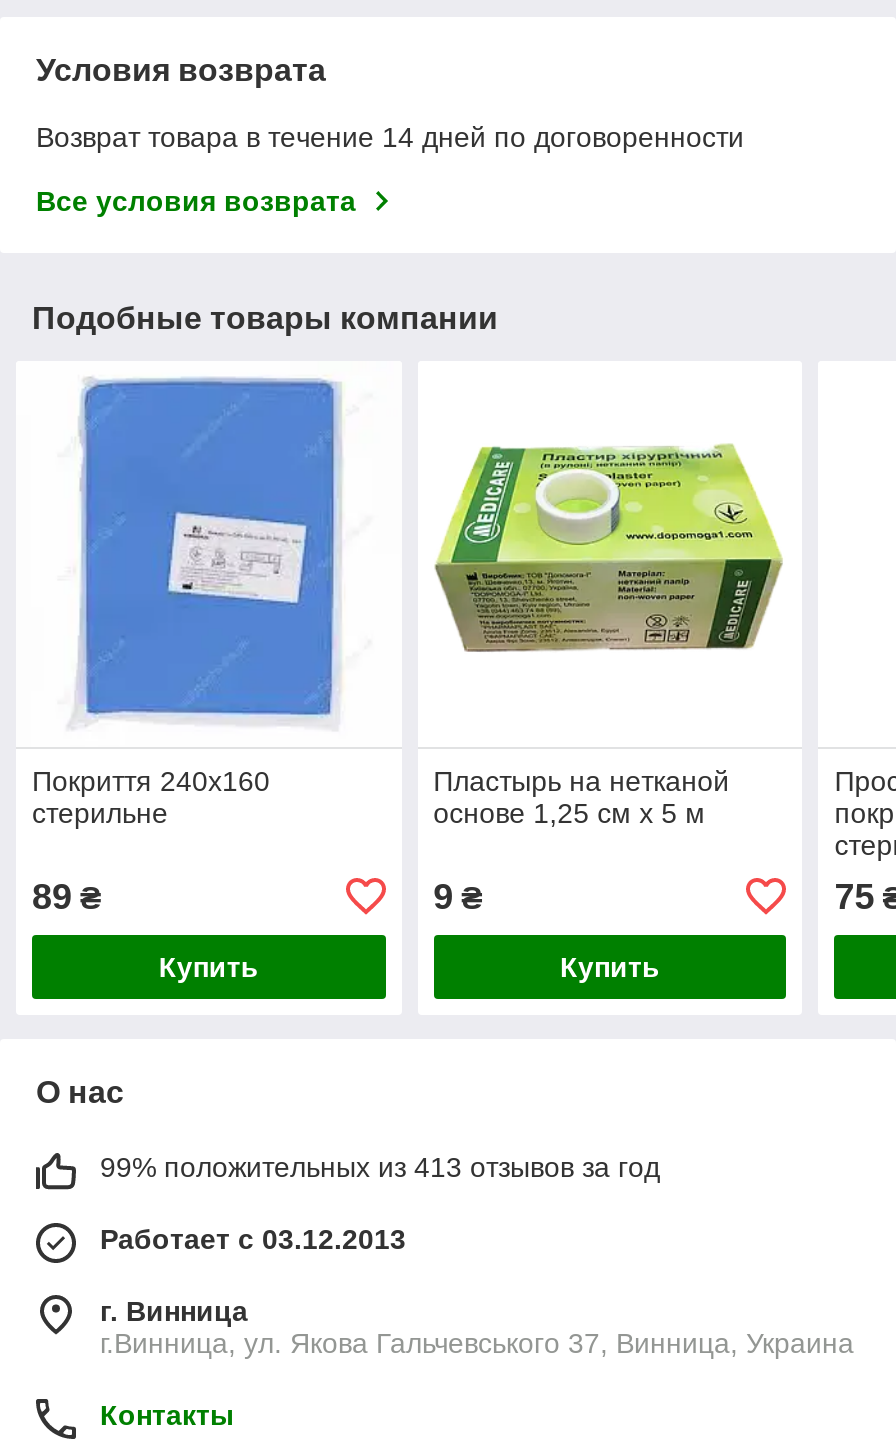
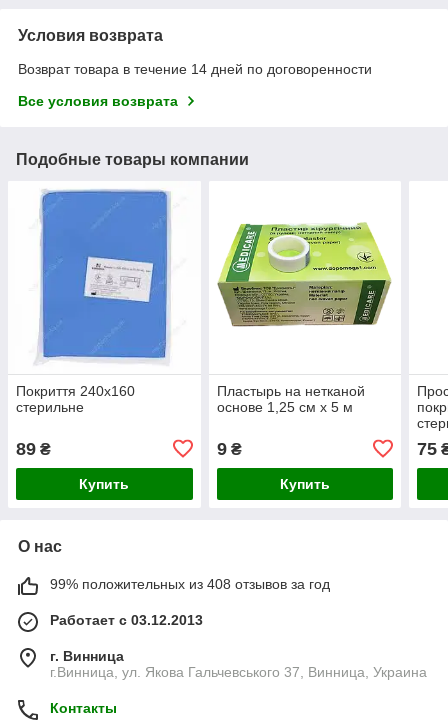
[100,1151,660,1183] 99% положительных из 413 отзывов за год -> [50,576,330,592] 99% положительных из 408 отзывов за год

